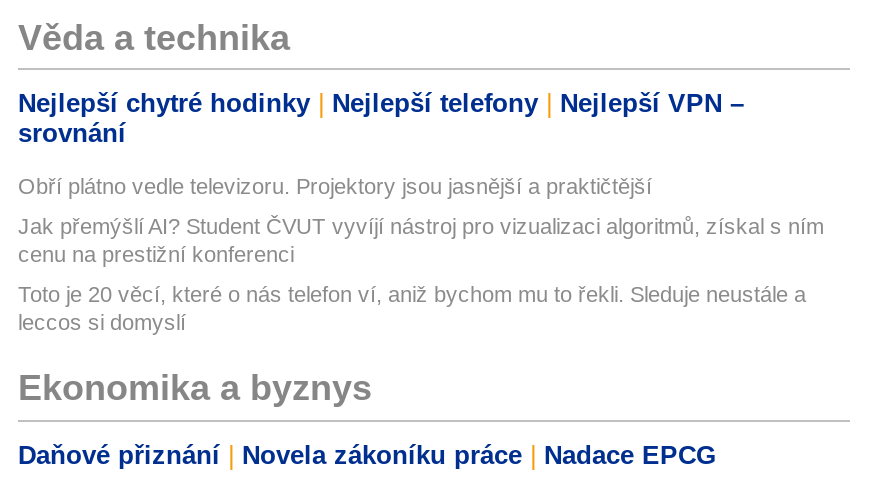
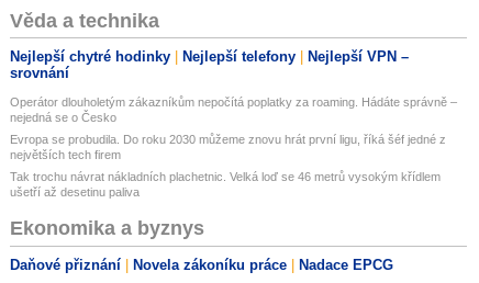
[18,175,652,199] Obří plátno vedle televizoru. Projektory jsou jasnější a praktičtější -> [10,96,457,124] Operátor dlouholetým zákazníkům nepočítá poplatky za roaming. Hádáte správně – | nejedná se o Česko
[18,215,824,267] Jak přemýšlí AI? Student ČVUT vyvíjí nástroj pro vizualizaci algoritmů, získal s ním | cenu na prestižní konferenci -> [10,133,446,162] Evropa se probudila. Do roku 2030 můžeme znovu hrát první ligu, říká šéf jedné z | největších tech firem
[18,283,806,335] Toto je 20 věcí, které o nás telefon ví, aniž bychom mu to řekli. Sleduje neustále a | leccos si domyslí -> [10,170,441,199] Tak trochu návrat nákladních plachetnic. Velká loď se 46 metrů vysokým křídlem | ušetří až desetinu paliva

